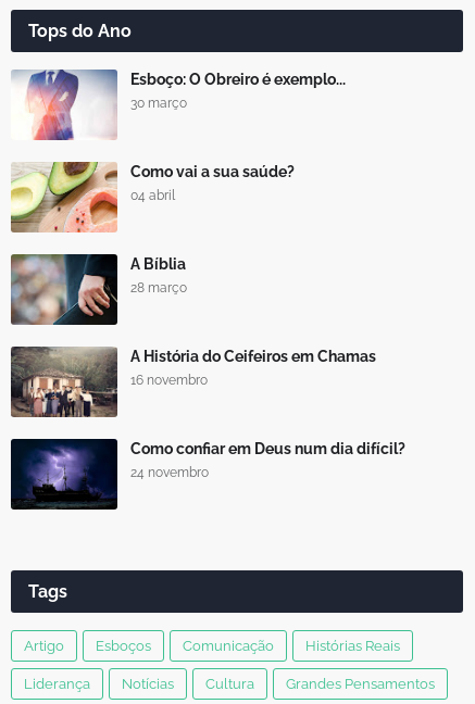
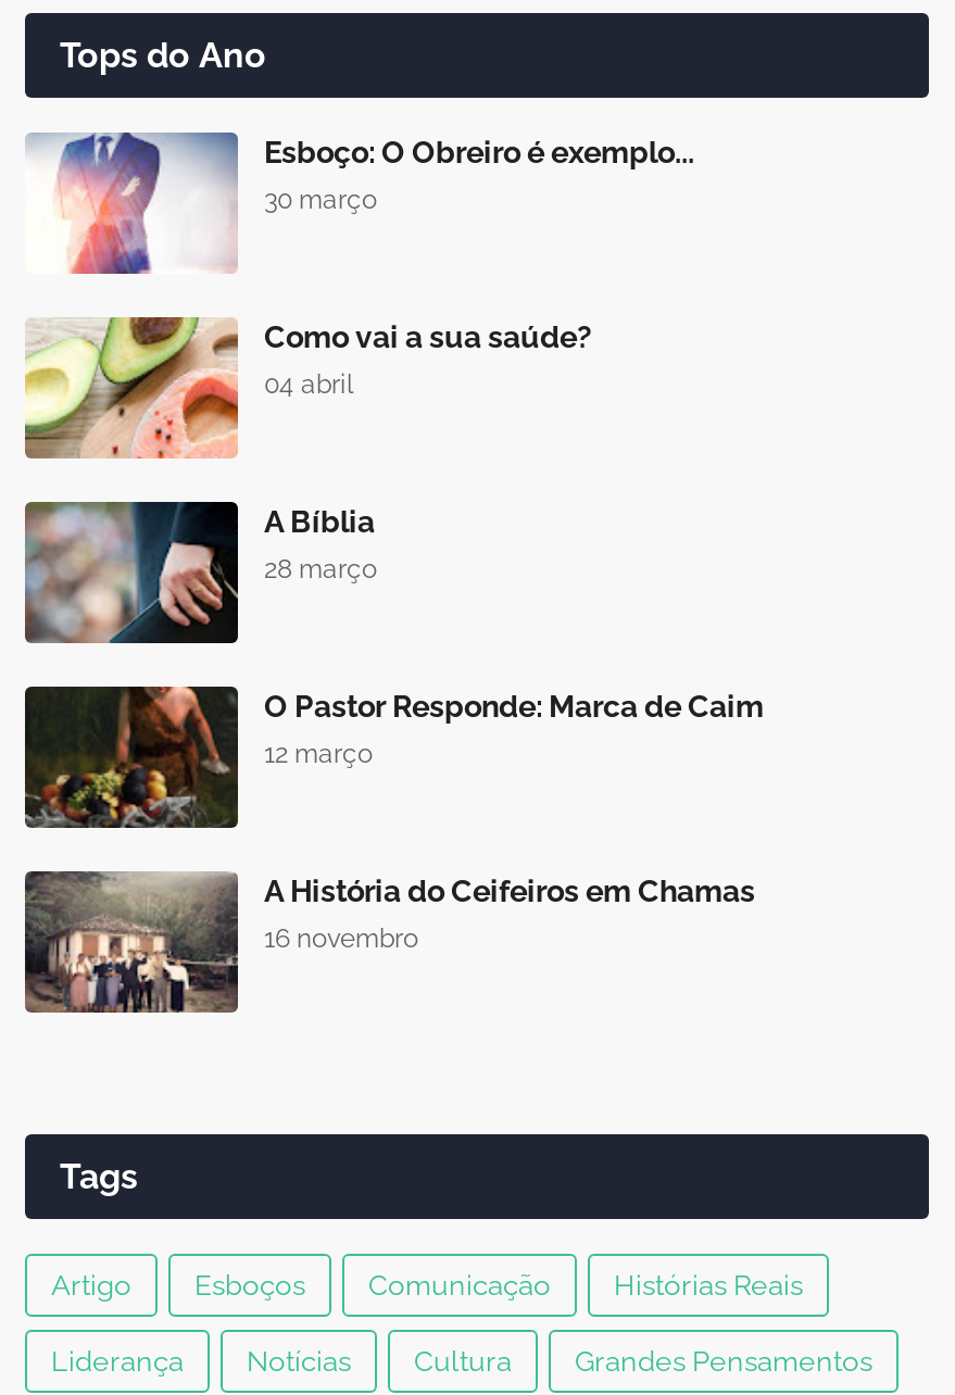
none -> [27,687,764,828] [image] | O Pastor Responde: Marca de Caim | 12 março
moved [10,345,376,419] -> [23,869,755,1017]: [image] | A História do Ceifeiros em Chamas | 16 novembro
[11,438,405,511] [image] | Como confiar em Deus num dia difícil? | 24 novembro -> none

